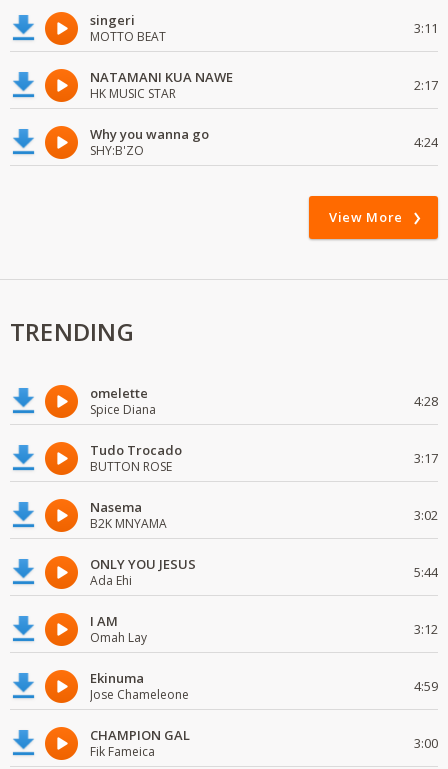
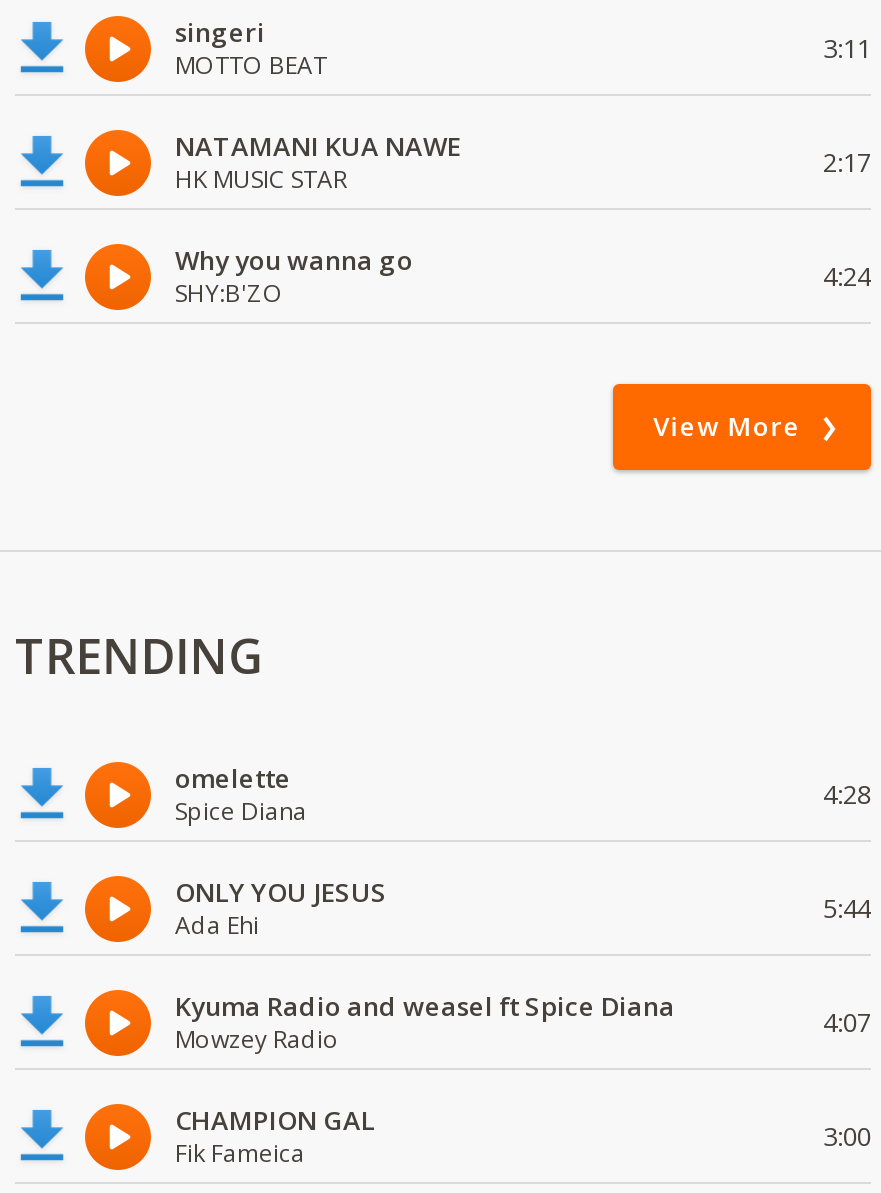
[90,441,438,532] Tudo Trocado | BUTTON ROSE | 3:17 | Nasema | B2K MNYAMA | 3:02 -> none
[90,612,438,703] I AM | Omah Lay | 3:12 | Ekinuma | Jose Chameleone | 4:59 -> [175,988,871,1056] Kyuma Radio and weasel ft Spice Diana | Mowzey Radio | 4:07

